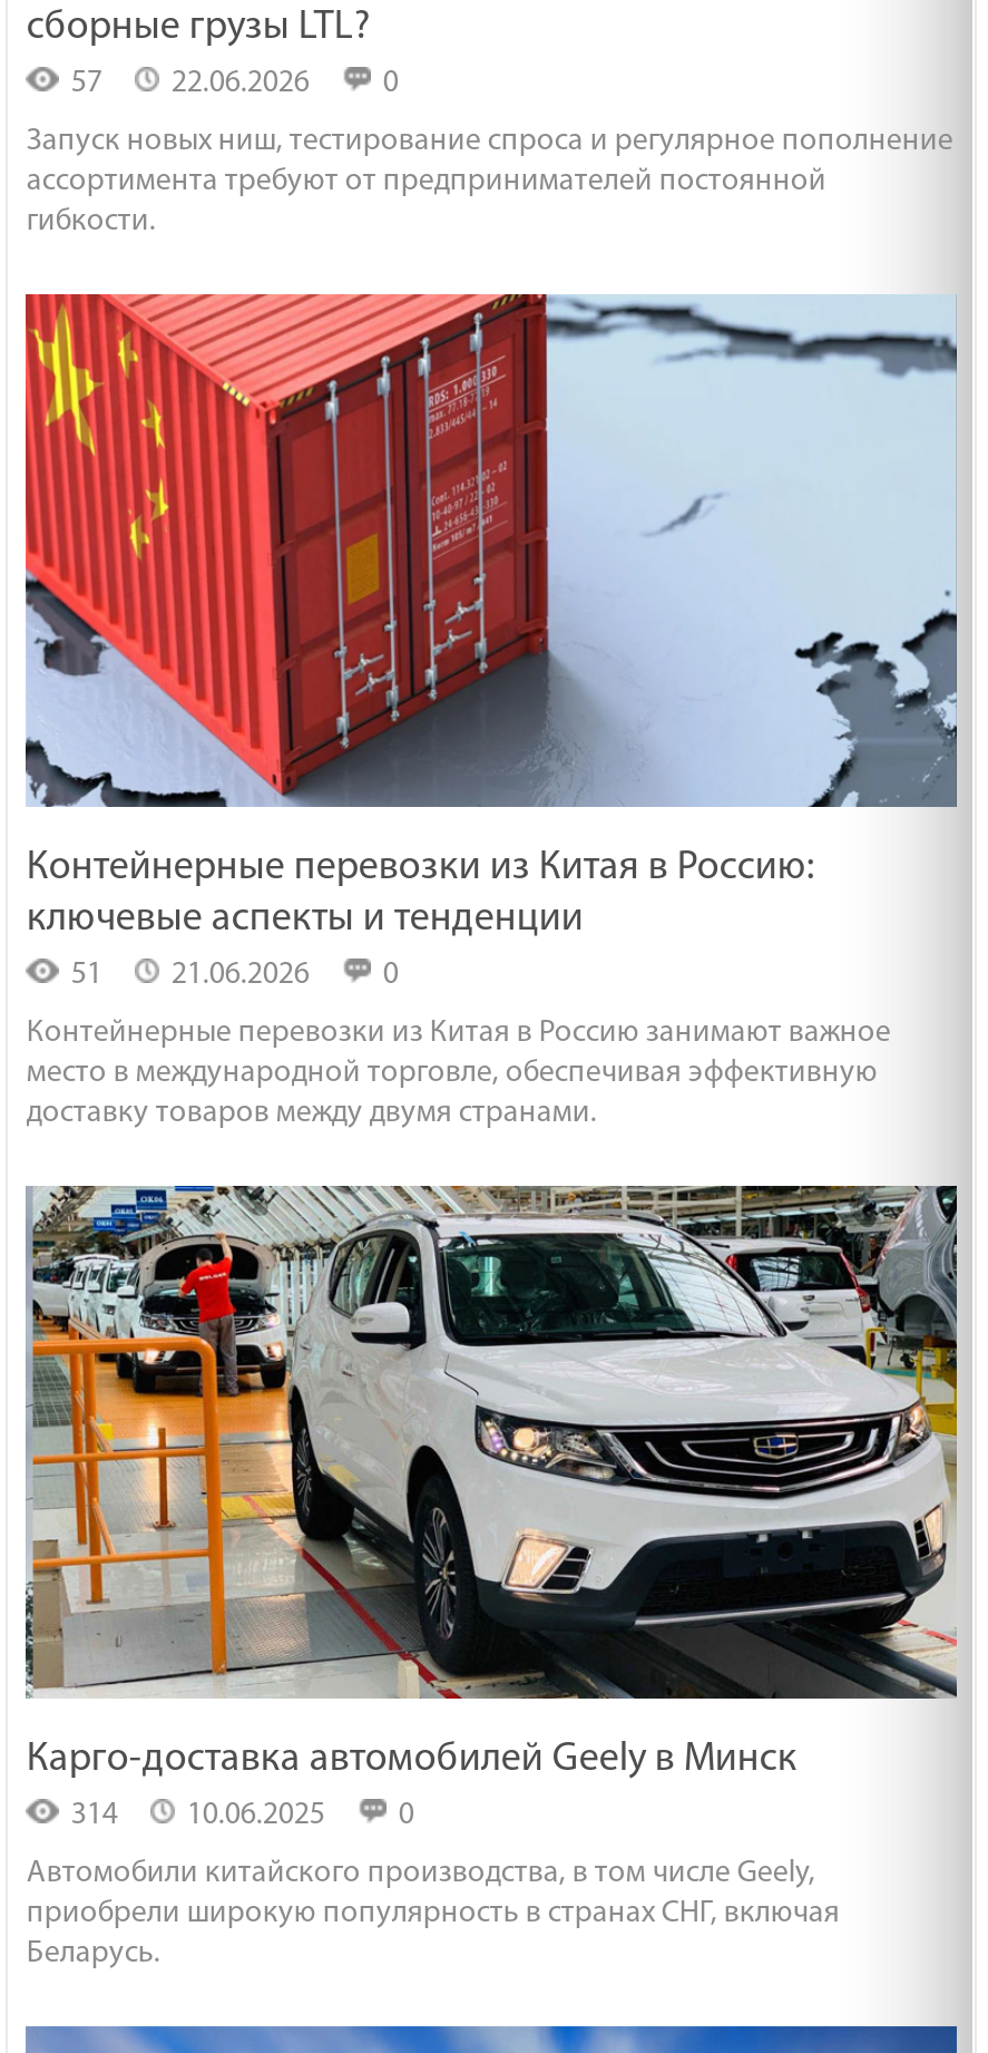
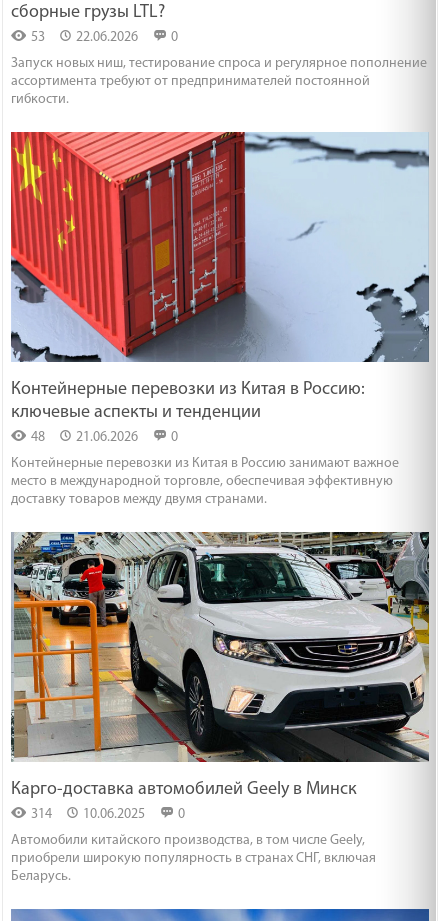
[71,67,102,100] 57 -> [31,30,45,45] 53
[71,959,102,992] 51 -> [31,430,45,445] 48

